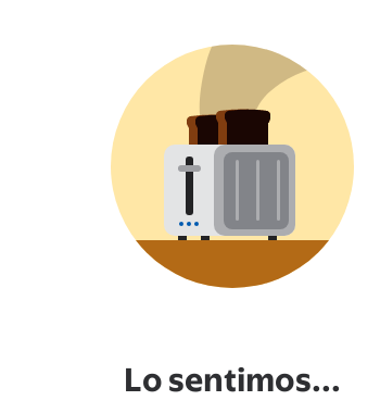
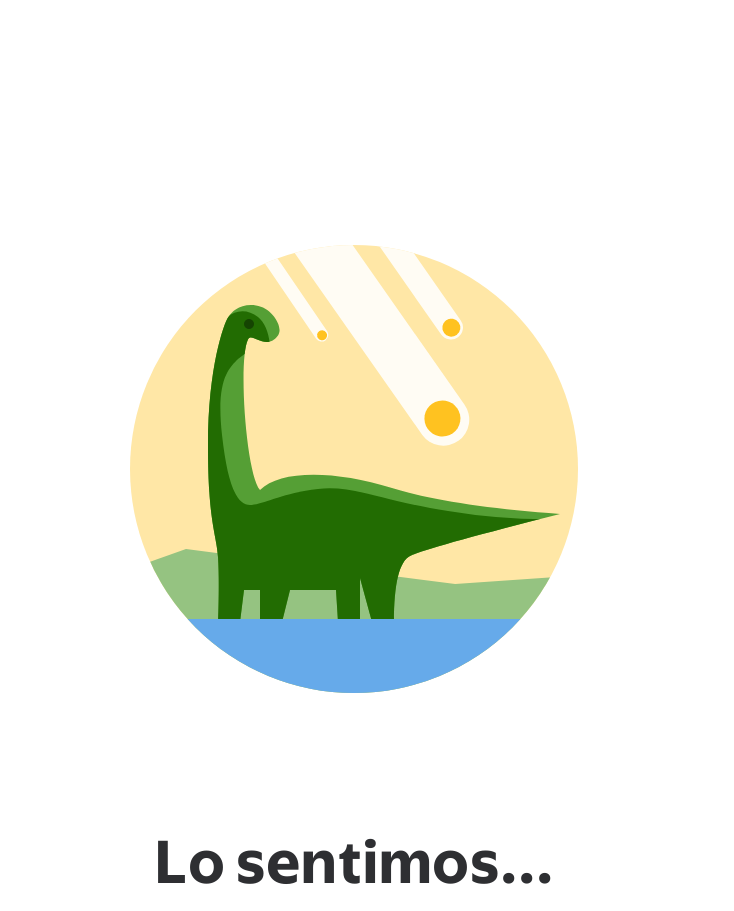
[123,45,341,289] [image] -> [150,247,558,695] [image]

